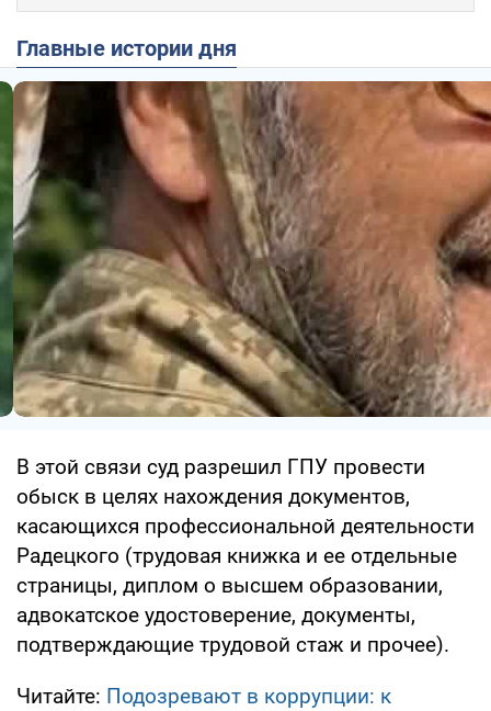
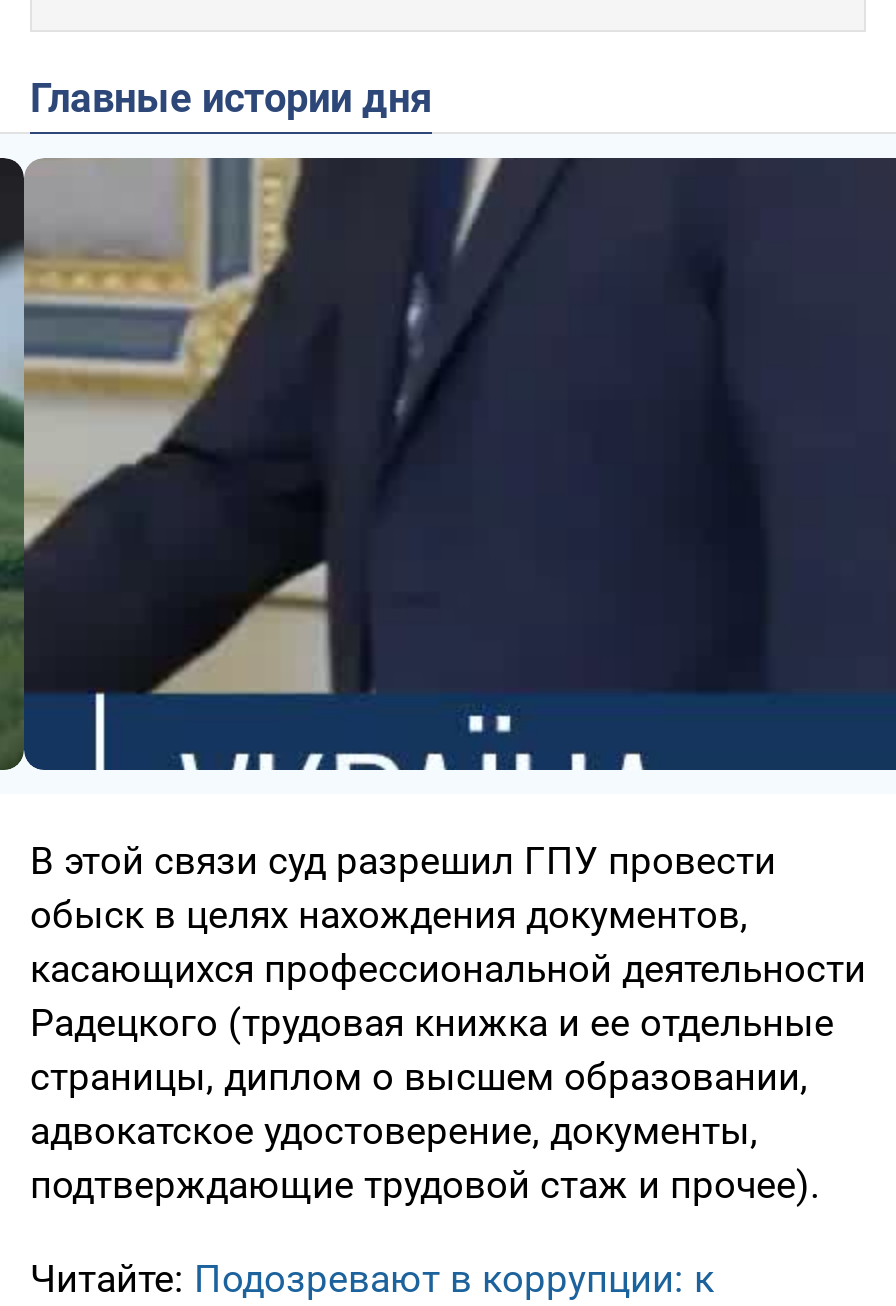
[3,80,488,418] [image] -> [6,156,890,772] [image]

